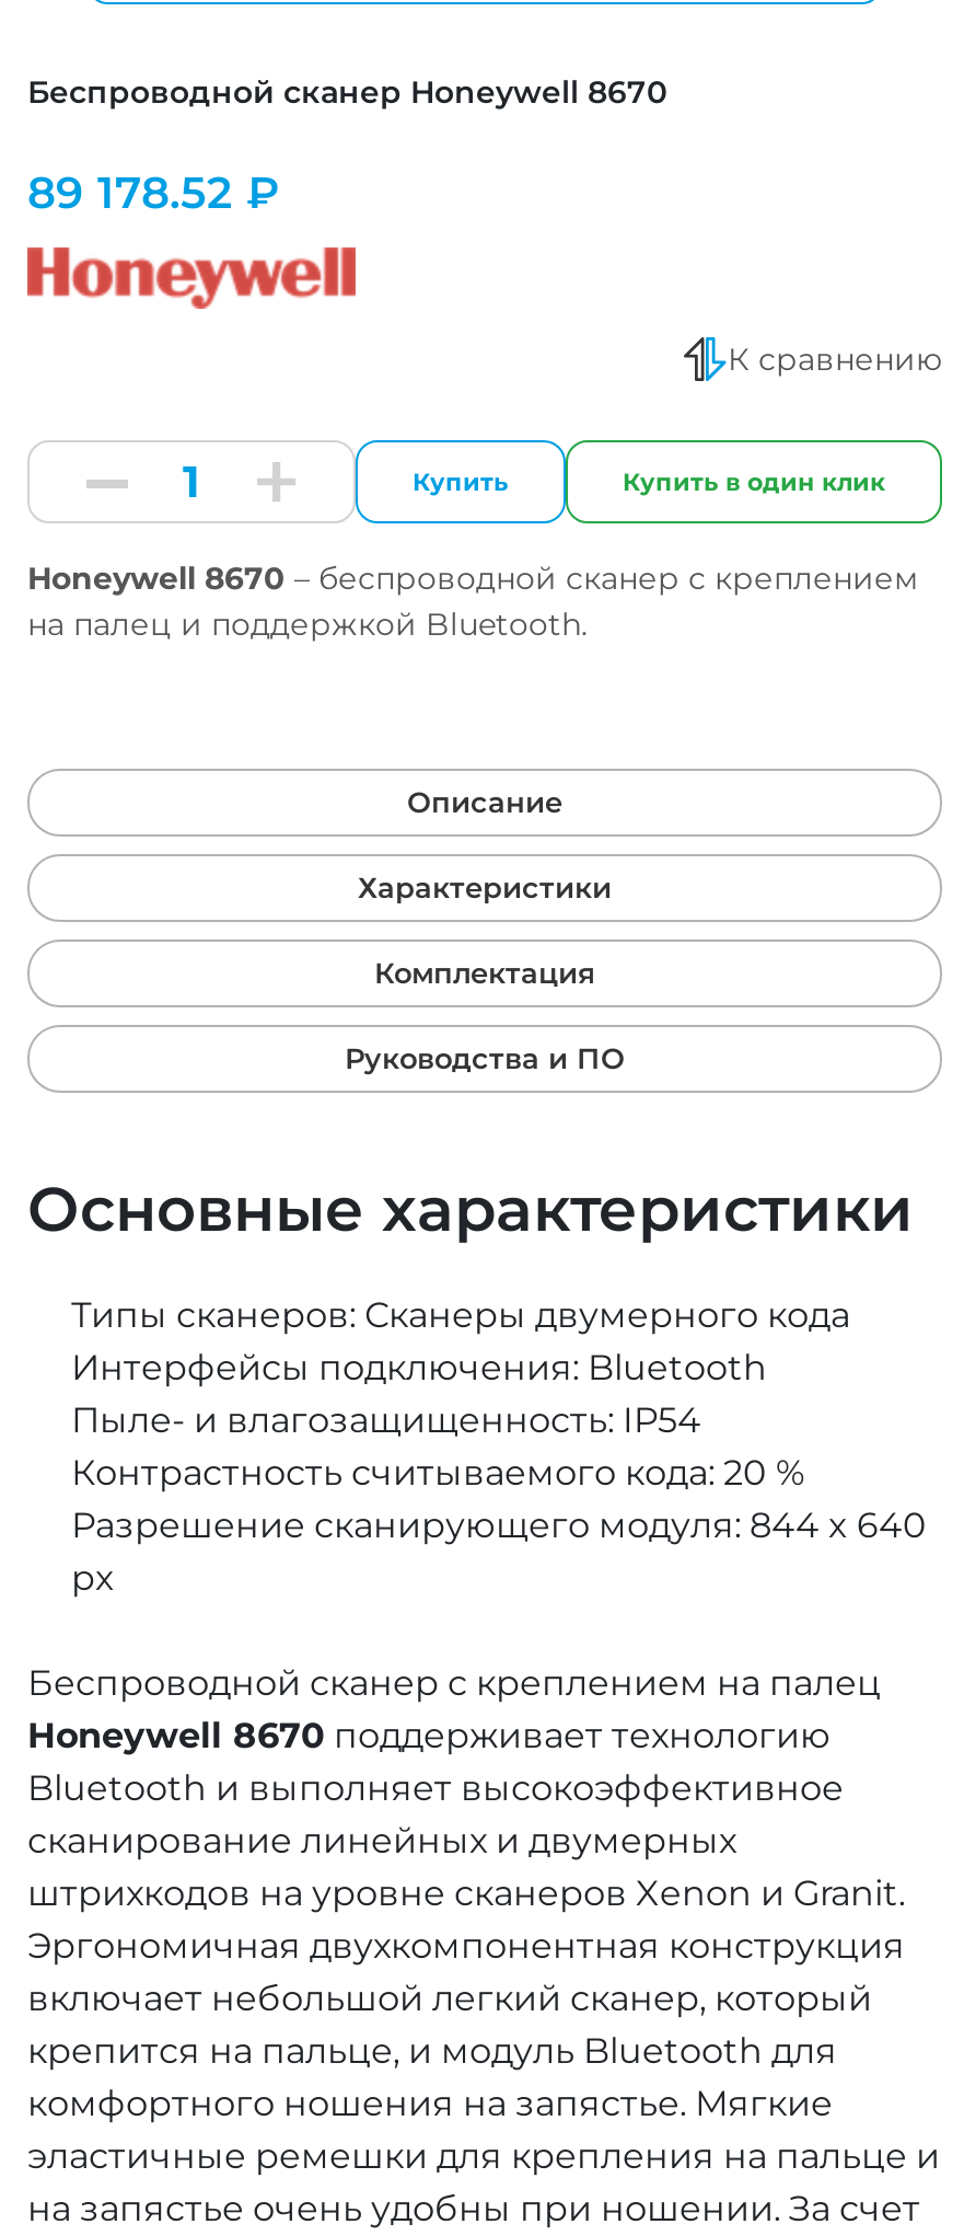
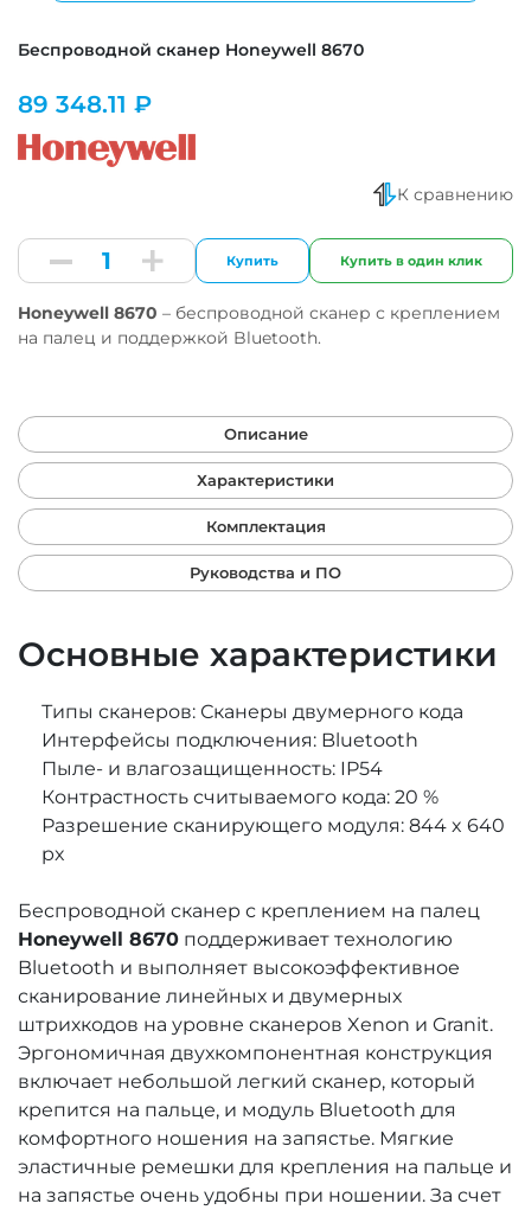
[27,166,279,219] 89 178.52 ₽ -> [18,90,152,119] 89 348.11 ₽

